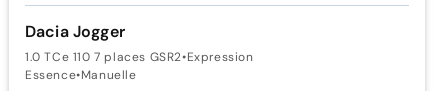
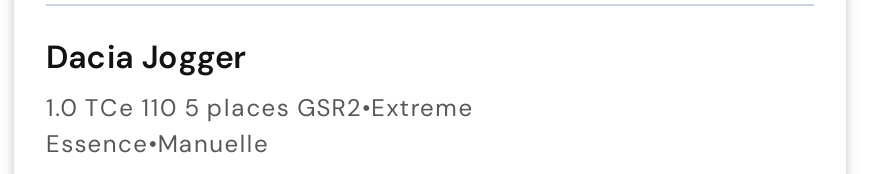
[25,49,254,65] 1.0 TCe 110 7 places GSR2•Expression -> [46,92,474,124] 1.0 TCe 110 5 places GSR2•Extreme

